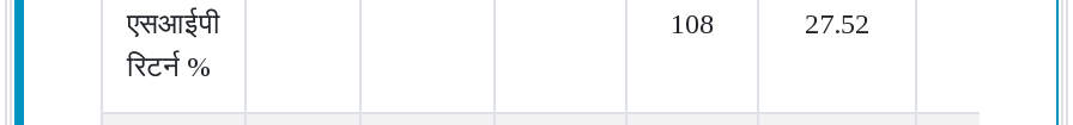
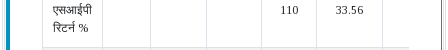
[671,7,714,40] 108 -> [280,3,298,17] 110
[805,7,869,40] 27.52 -> [336,3,363,17] 33.56

